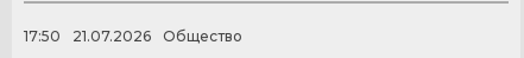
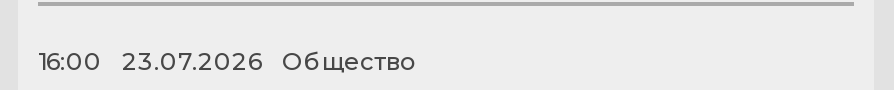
[24,28,151,45] 17:50 | 21.07.2026 -> [38,47,262,77] 16:00 | 23.07.2026

